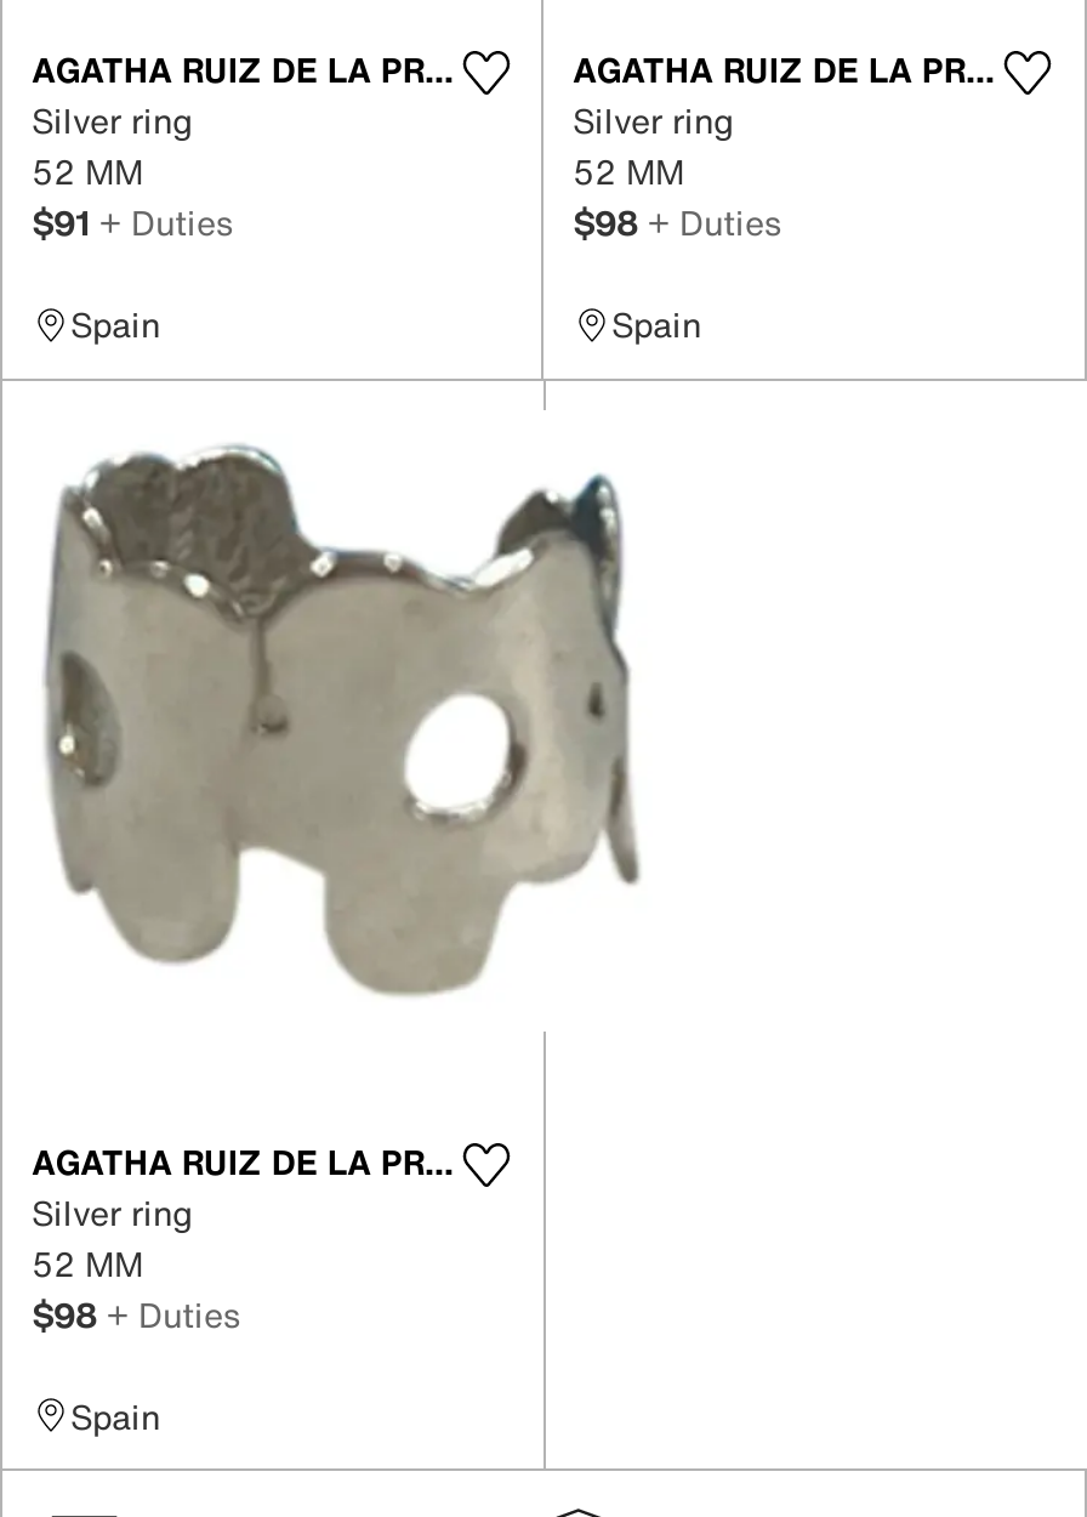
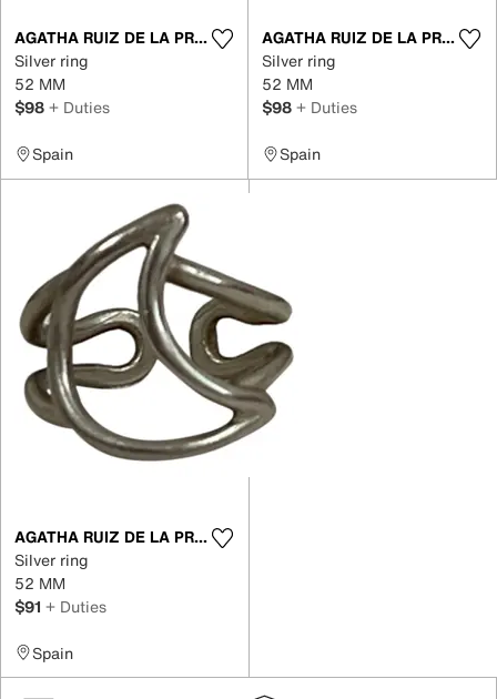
[32,197,233,248] $91 + Duties -> [14,95,110,119] $98 + Duties
[44,432,643,998] [image] -> [19,203,294,463] [image]
[32,1288,240,1339] $98 + Duties -> [14,594,106,617] $91 + Duties

